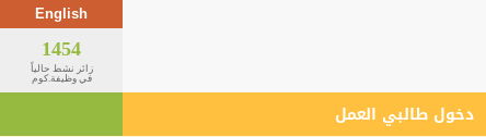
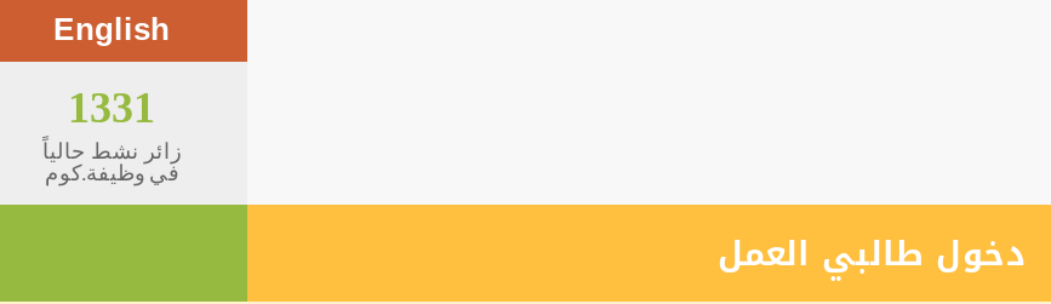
[42,38,81,60] 1454 -> [68,84,155,132] 1331

